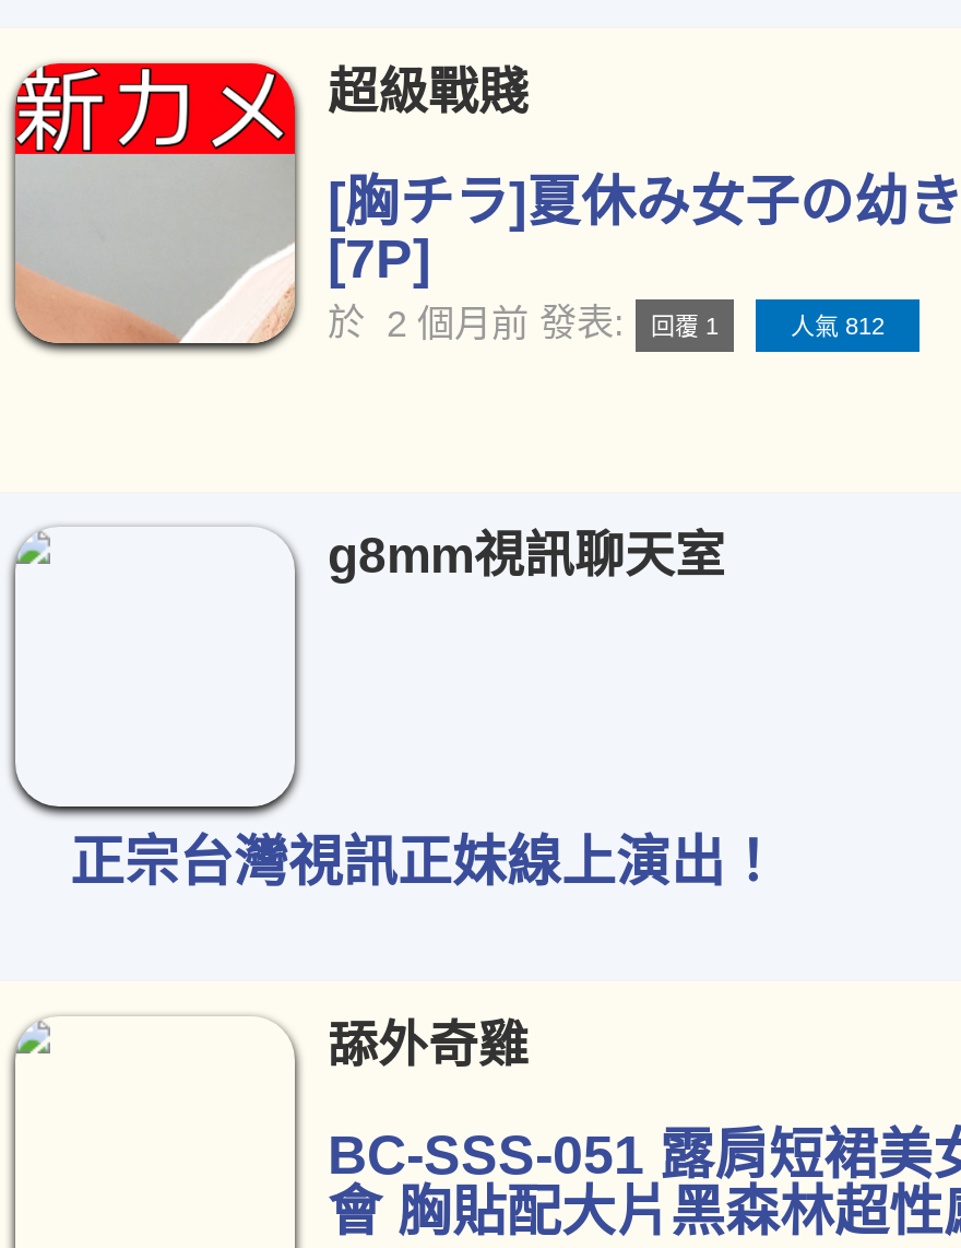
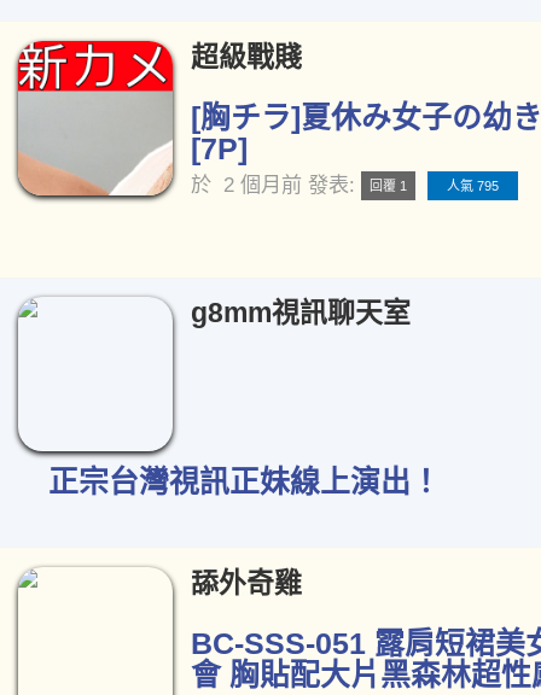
[791,313,885,339] 人氣 812 -> [447,179,499,193] 人氣 795

